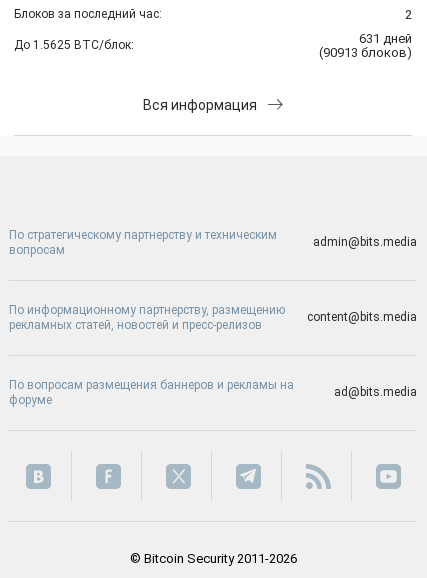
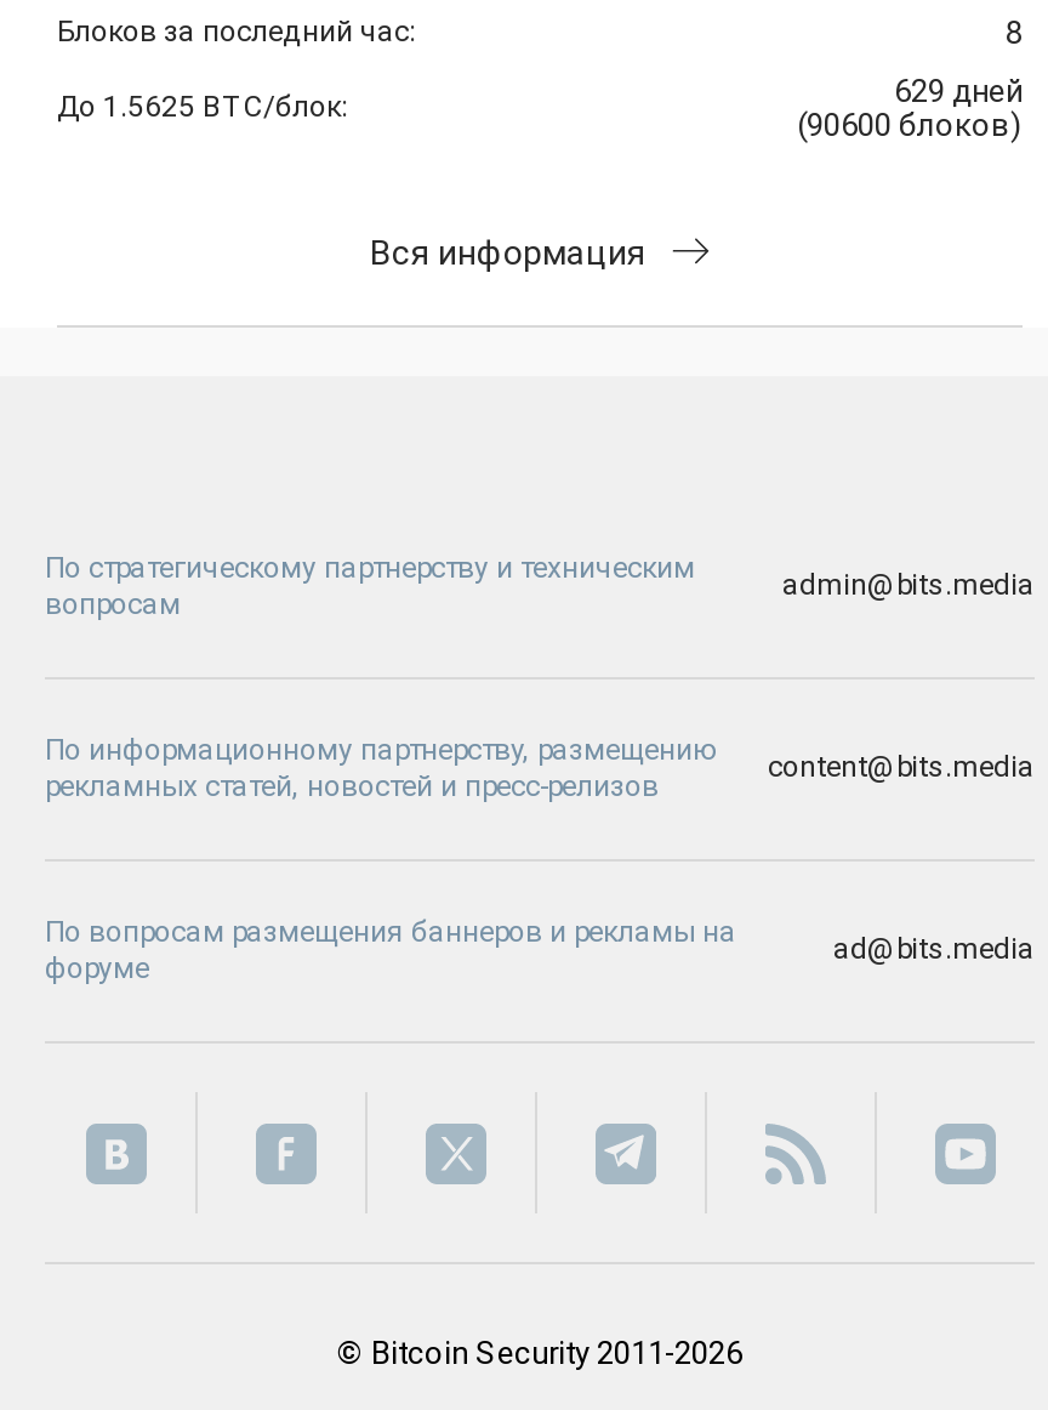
[405,6,412,21] 2 -> [1006,13,1023,50] 8
[359,30,412,45] 631 дней -> [894,72,1023,108] 629 дней
[319,44,412,59] (90913 блоков) -> [797,106,1023,142] (90600 блоков)

